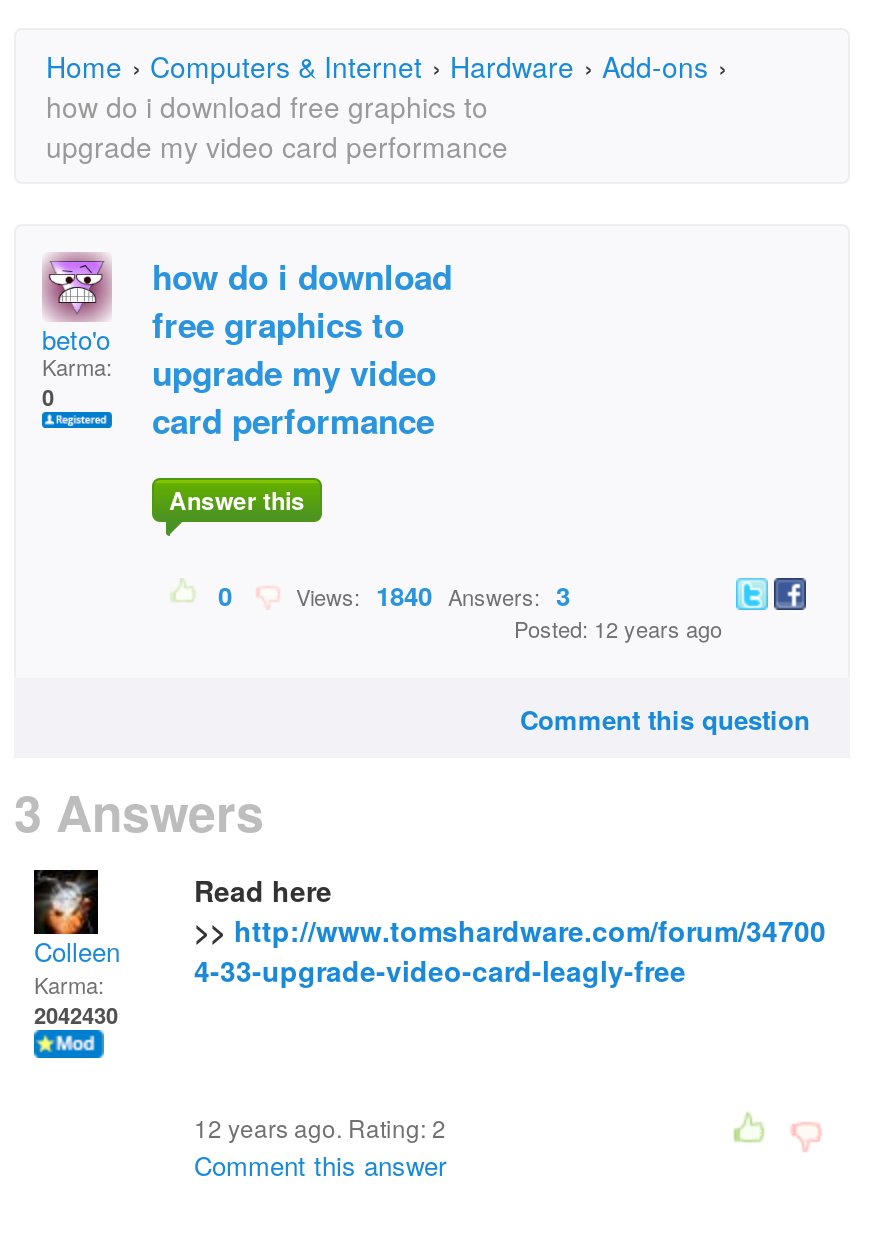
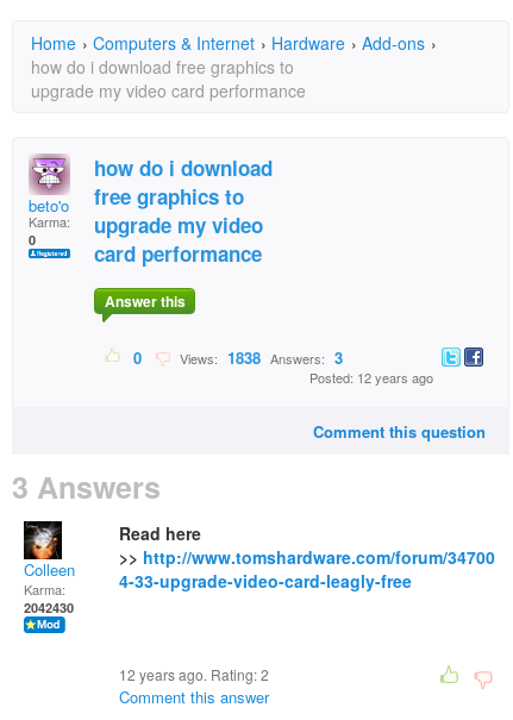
[284,576,570,614] Views: 1840 Answers: 3 -> [173,346,343,369] Views: 1838 Answers: 3

